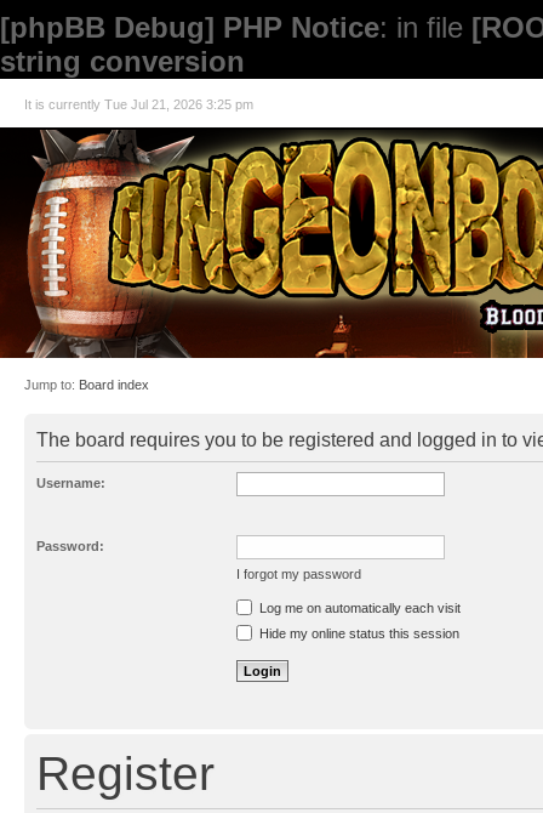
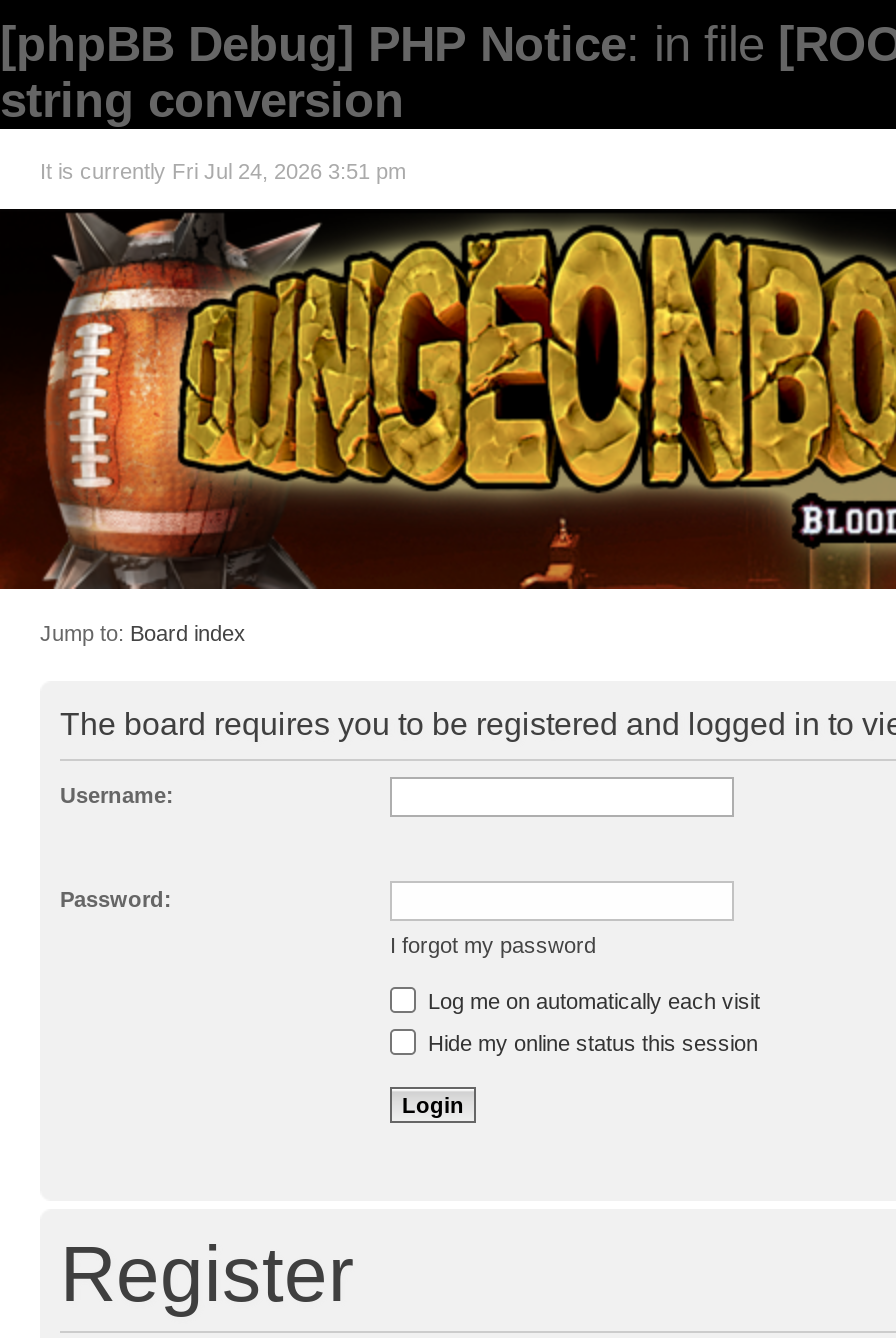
[24,97,253,112] It is currently Tue Jul 21, 2026 3:25 pm -> [40,159,406,183] It is currently Fri Jul 24, 2026 3:51 pm

